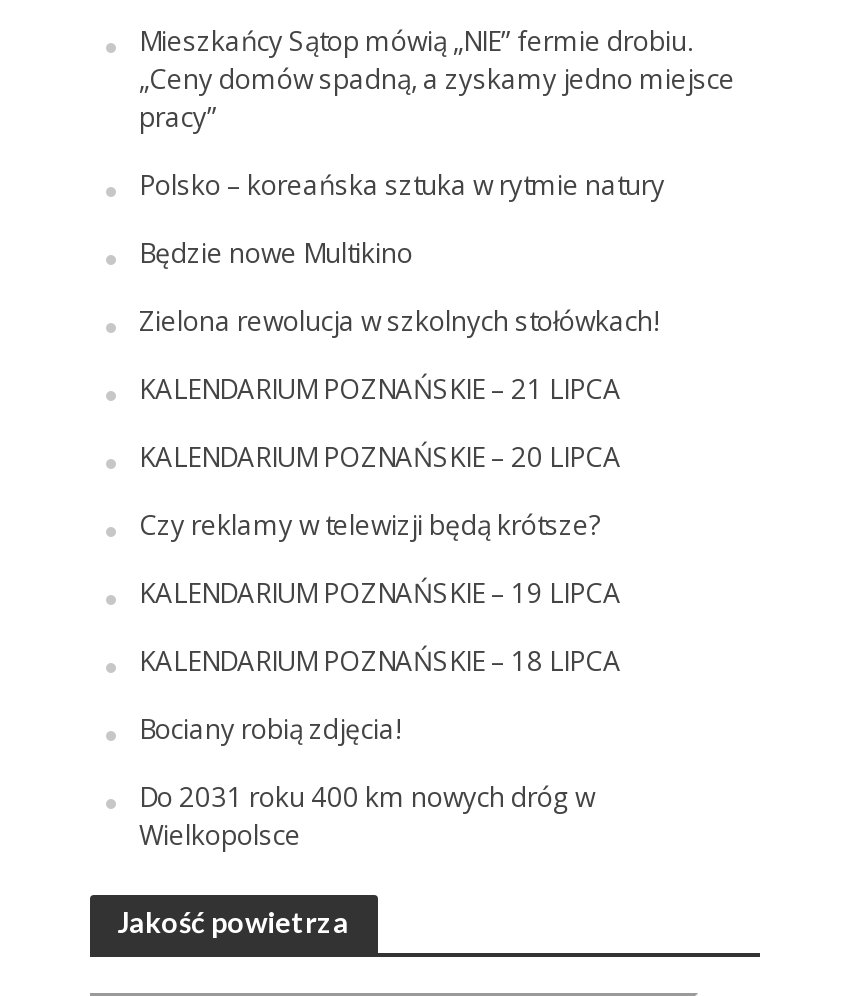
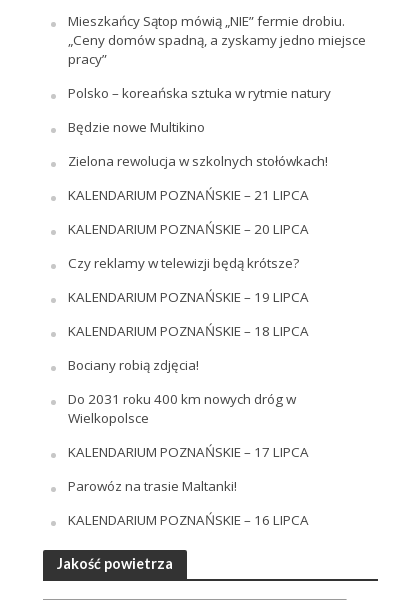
none -> [67,443,308,529] KALENDARIUM POZNAŃSKIE – 17 LIPCA | Parowóz na trasie Maltanki! | KALENDARIUM POZNAŃSKIE – 16 LIPCA

